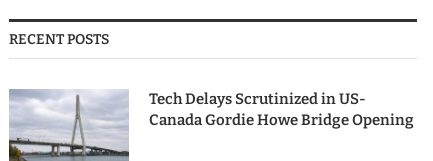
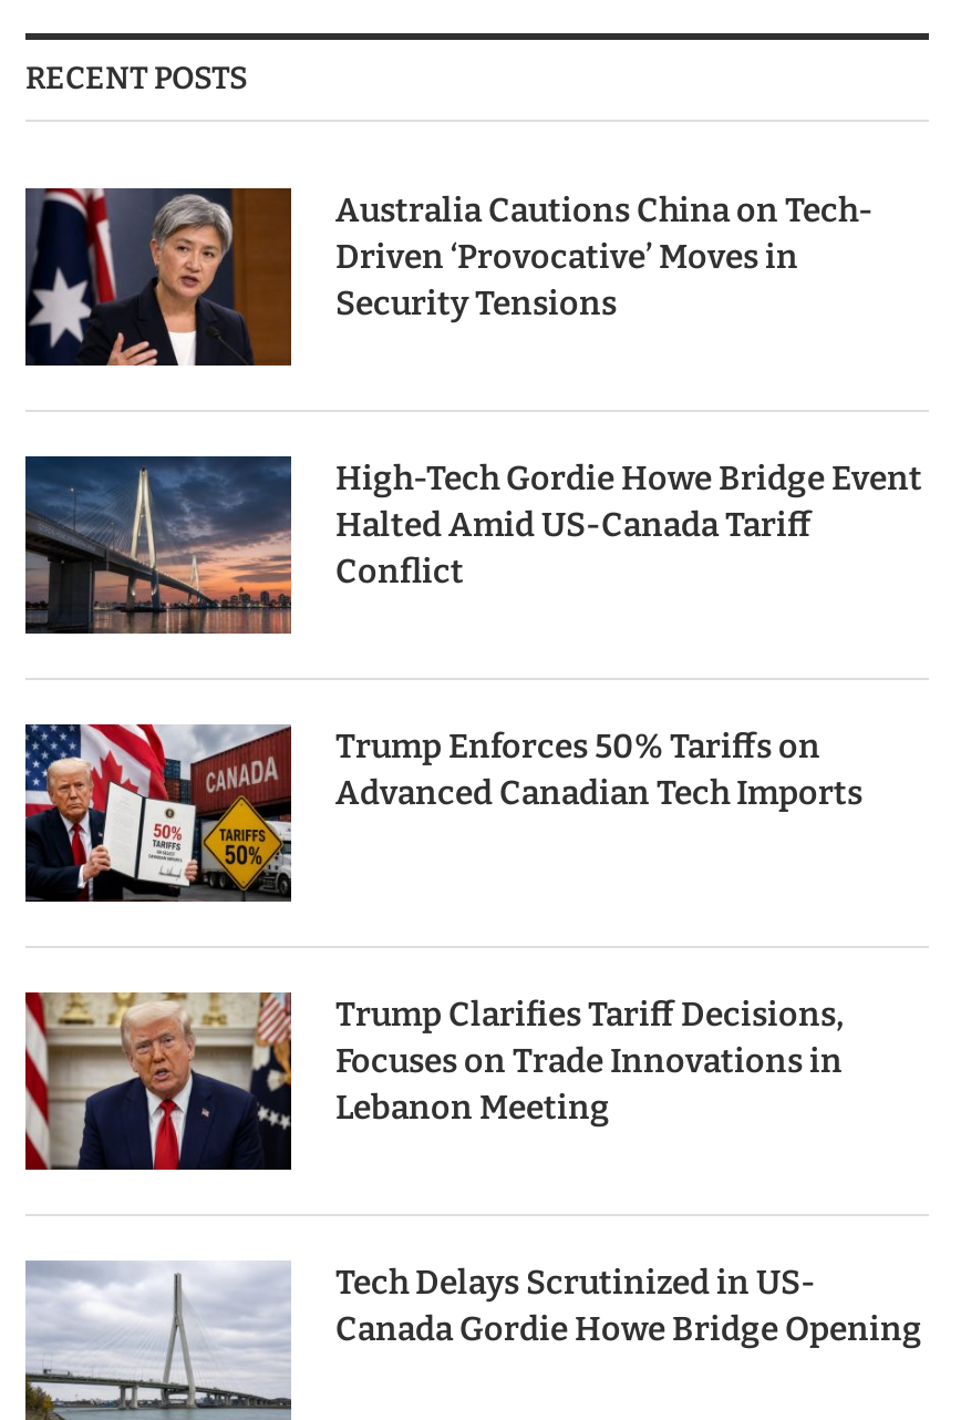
none -> [23,186,874,368] [image] | Australia Cautions China on Tech- | Driven ‘Provocative’ Moves in | Security Tensions
none -> [23,722,862,904] [image] | Trump Enforces 50% Tariffs on | Advanced Canadian Tech Imports
none -> [25,454,922,636] [image] | High-Tech Gordie Howe Bridge Event | Halted Amid US-Canada Tariff | Conflict
none -> [25,990,845,1172] [image] | Trump Clarifies Tariff Decisions, | Focuses on Trade Innovations in | Lebanon Meeting

